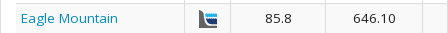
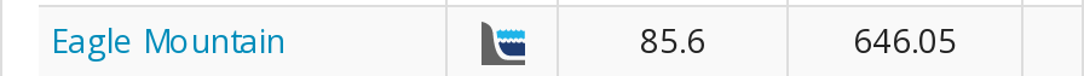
[264,9,291,27] 85.8 -> [640,19,705,62] 85.6
[352,9,395,27] 646.10 -> [853,19,957,62] 646.05

